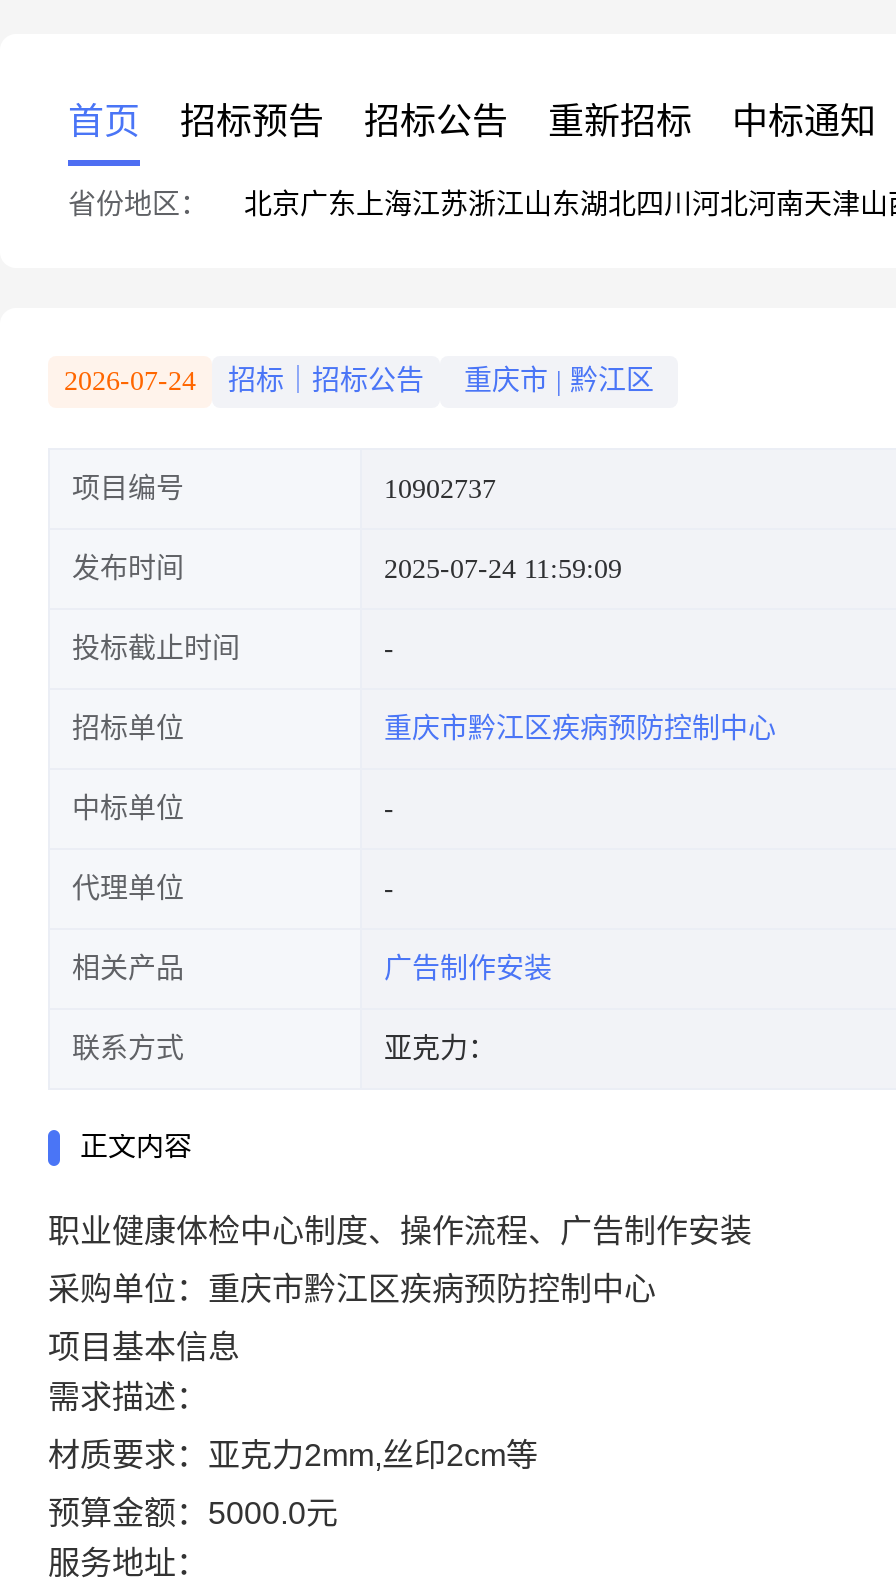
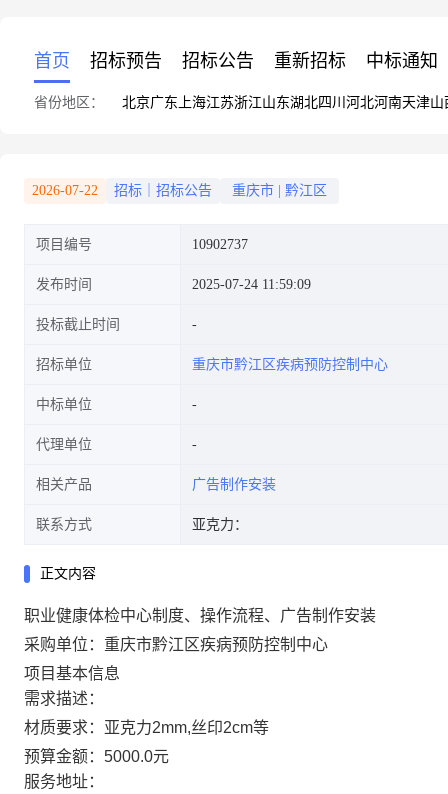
[64,366,196,396] 2026-07-24 -> [32,183,98,198] 2026-07-22

